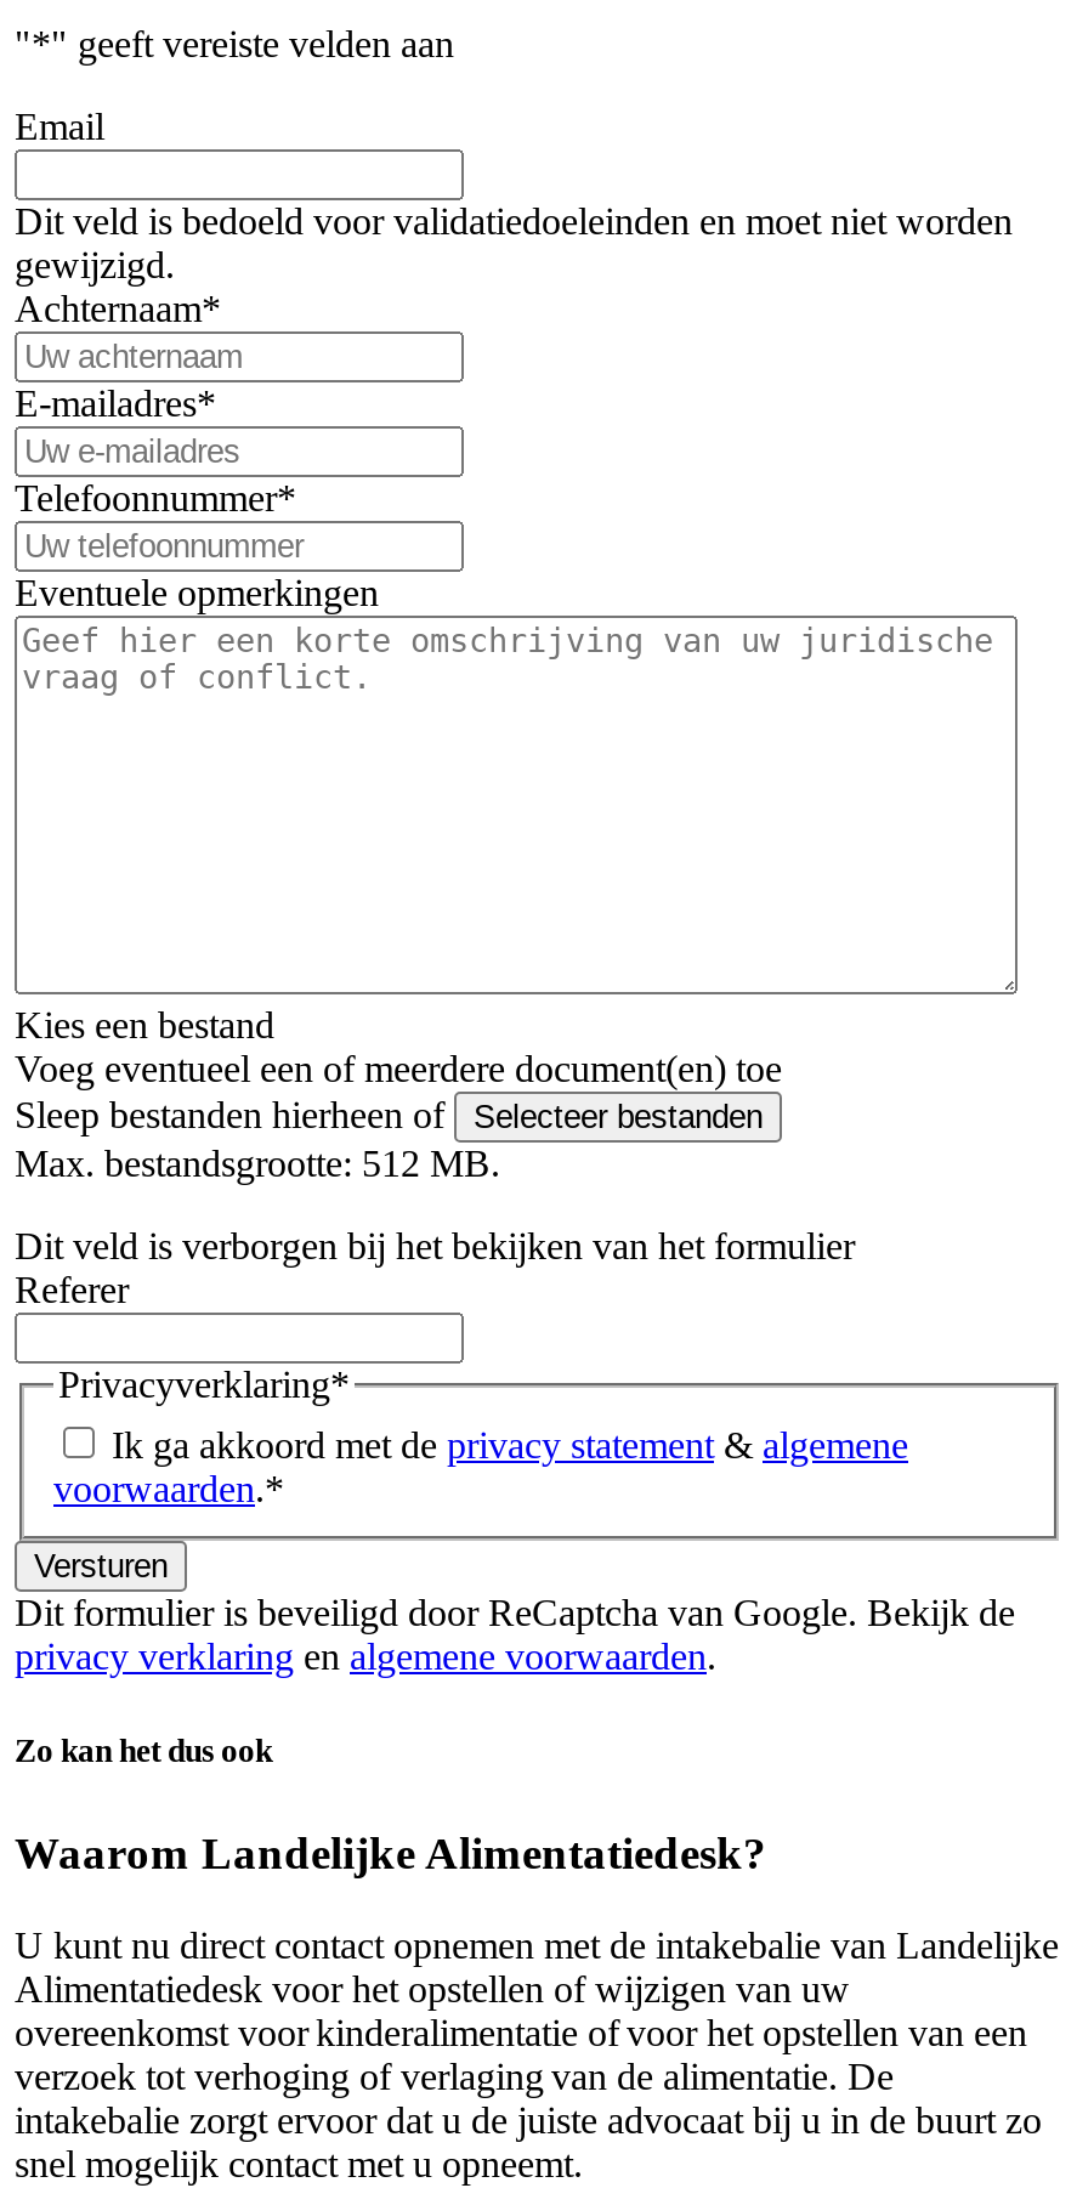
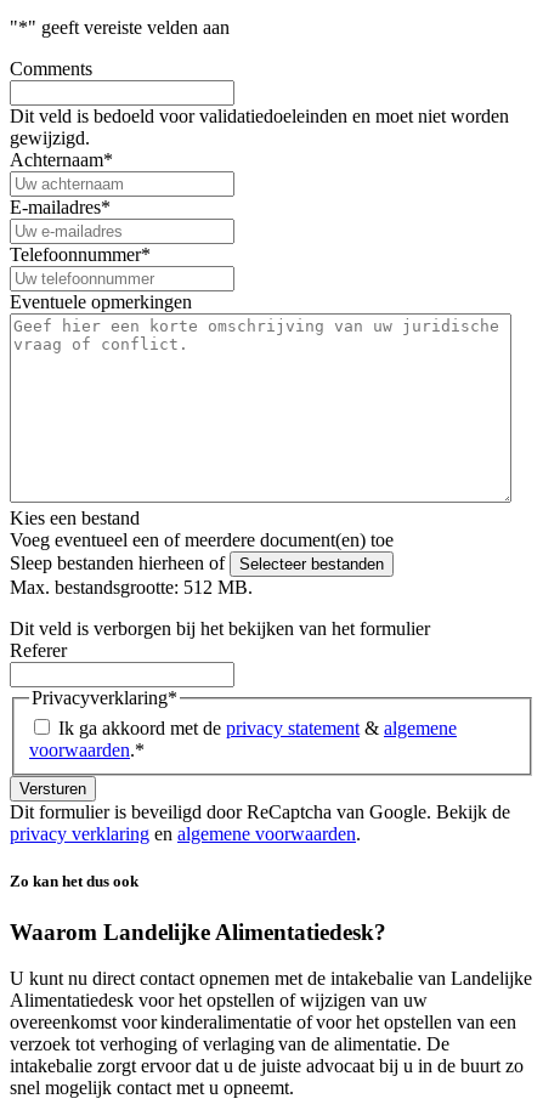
[15,105,104,146] Email -> [10,58,92,79] Comments

